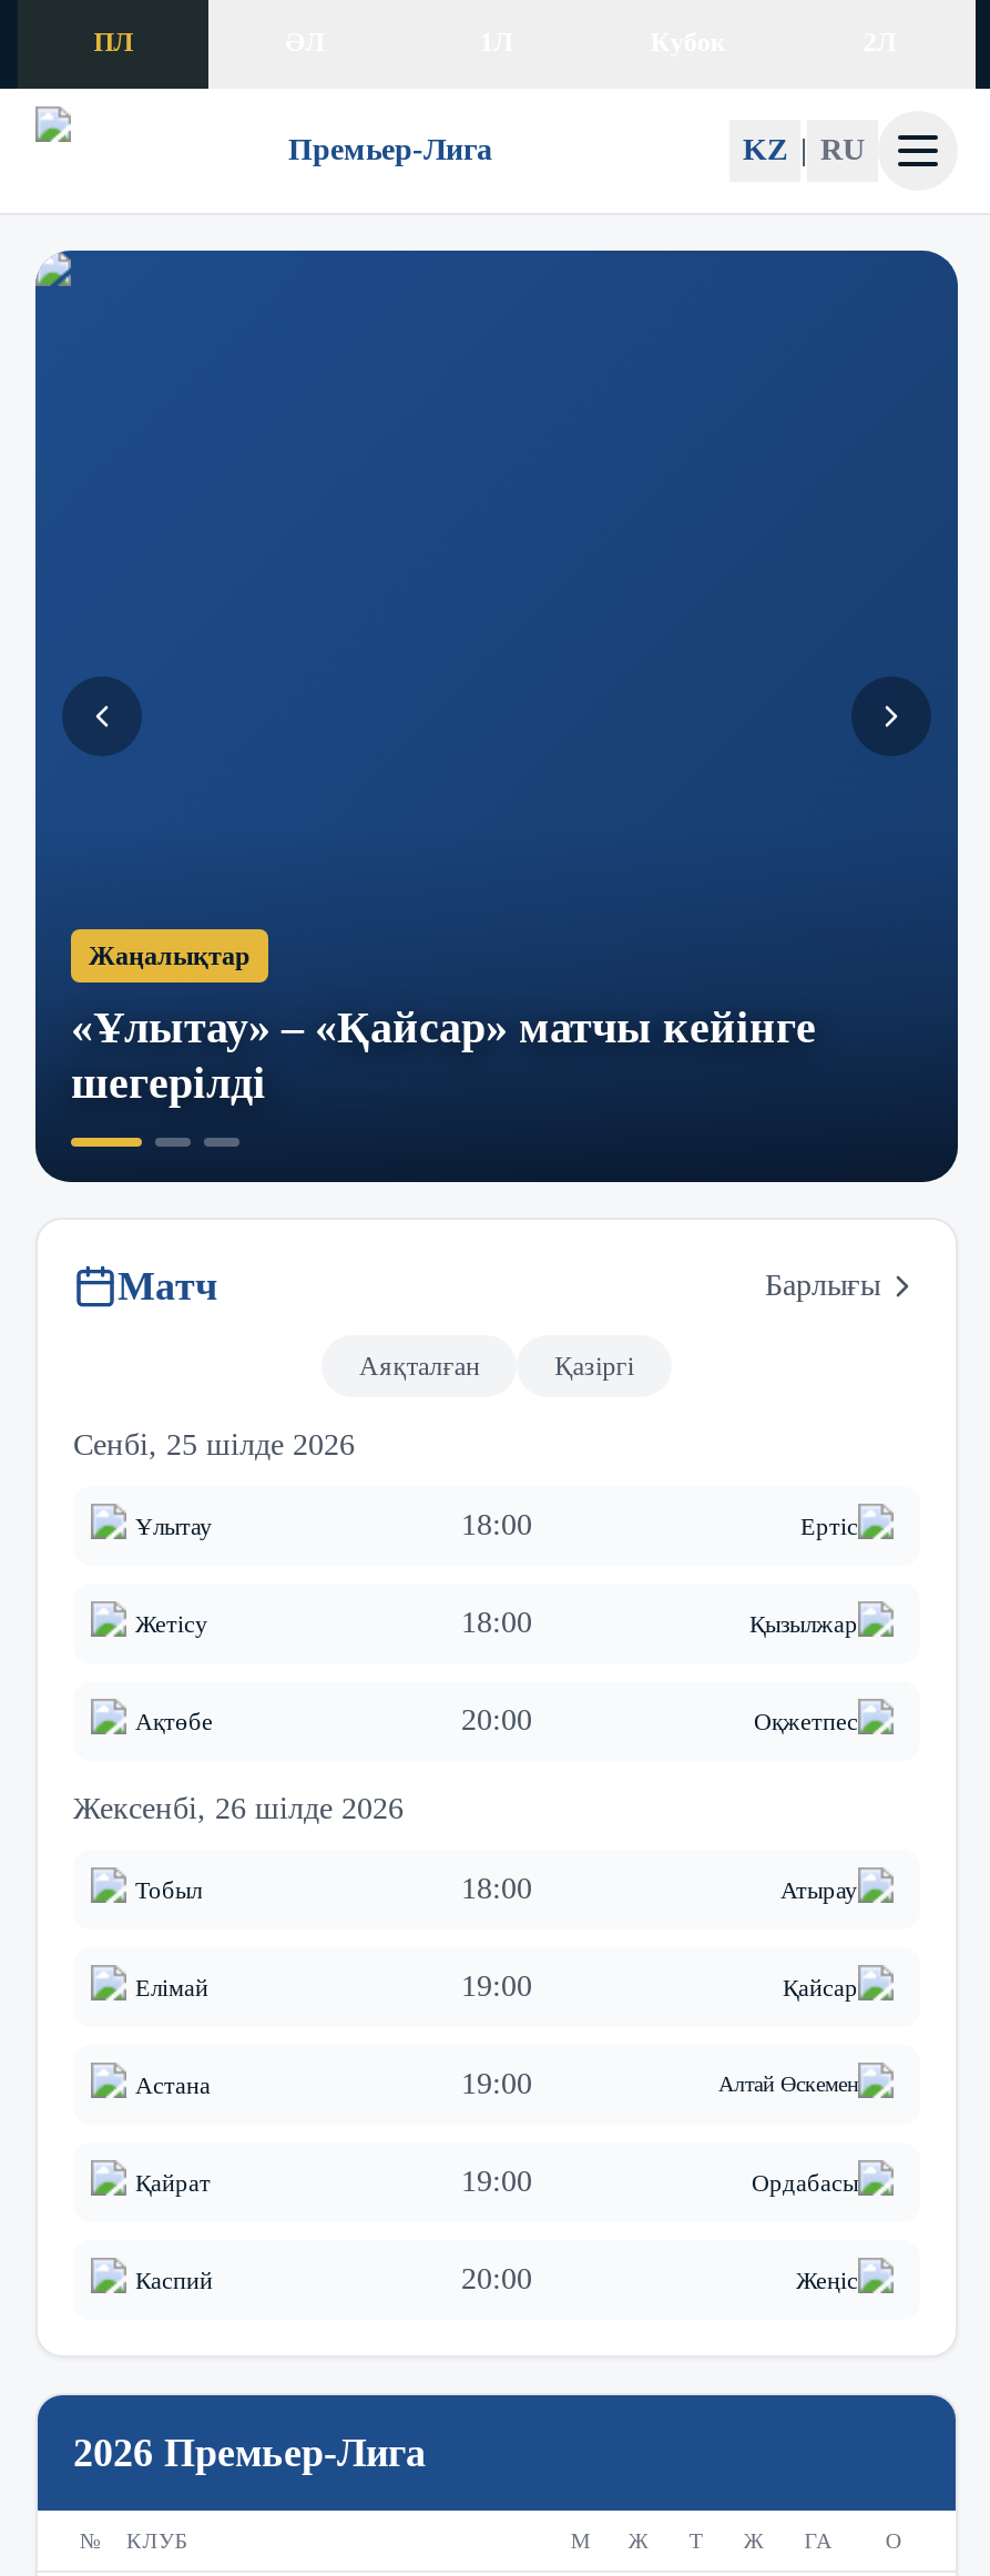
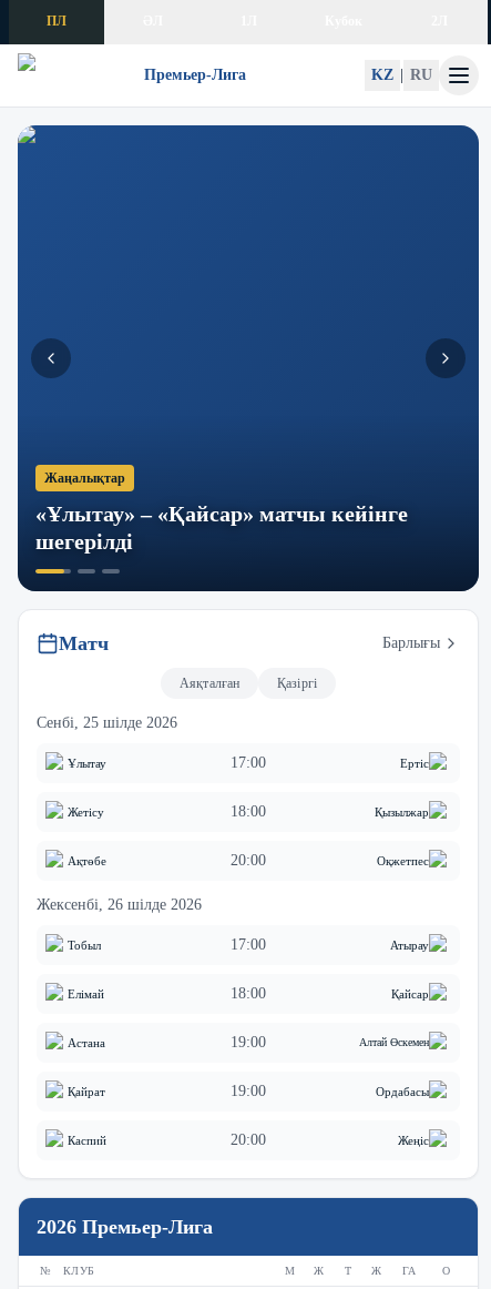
[461,1508,532,1541] 18:00 -> [231,754,266,771] 17:00
[461,1872,532,1905] 18:00 -> [231,936,266,953] 17:00
[461,1969,532,2003] 19:00 -> [231,985,266,1002] 18:00

